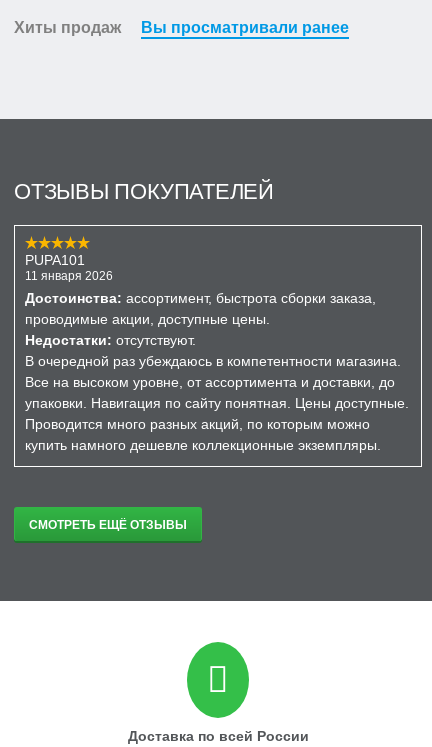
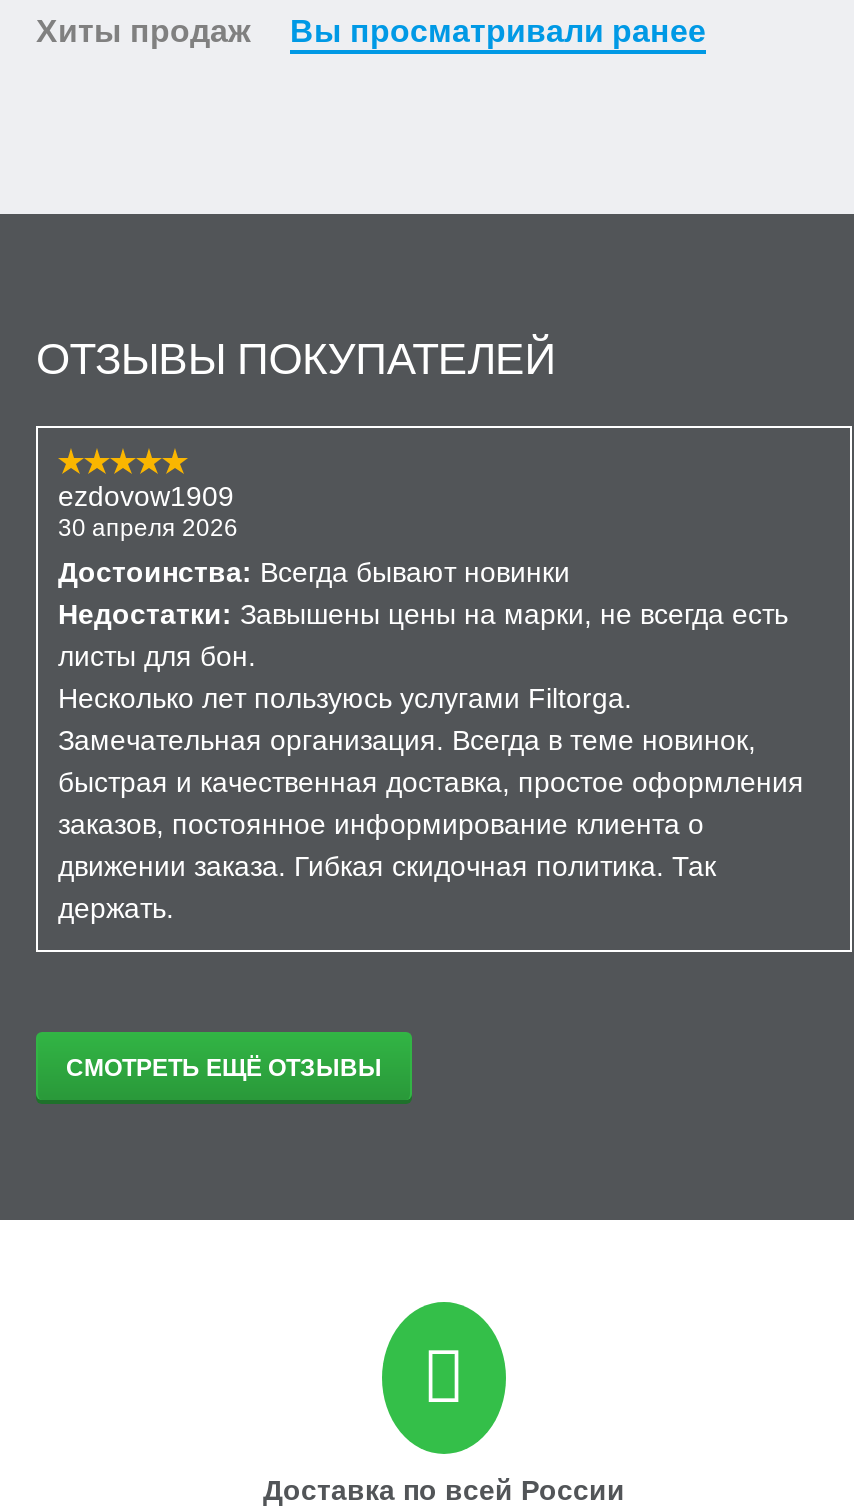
[25,252,409,453] PUPA101 | 11 января 2026 | Достоинства: ассортимент, быстрота сборки заказа, | проводимые акции, доступные цены. | Недостатки: отсутствуют. | В очередной раз убеждаюсь в компетентности магазина. | Все на высоком уровне, от ассортимента и доставки, до | упаковки. Навигация по сайту понятная. Цены доступные. | Проводится много разных акций, по которым можно | купить намного дешевле коллекционные экземпляры. -> [58,480,804,924] ezdovow1909 | 30 апреля 2026 | Достоинства: Всегда бывают новинки | Недостатки: Завышены цены на марки, не всегда есть | листы для бон. | Несколько лет пользуюсь услугами Filtorga. | Замечательная организация. Всегда в теме новинок, | быстрая и качественная доставка, простое оформления | заказов, постоянное информирование клиента о | движении заказа. Гибкая скидочная политика. Так | держать.

